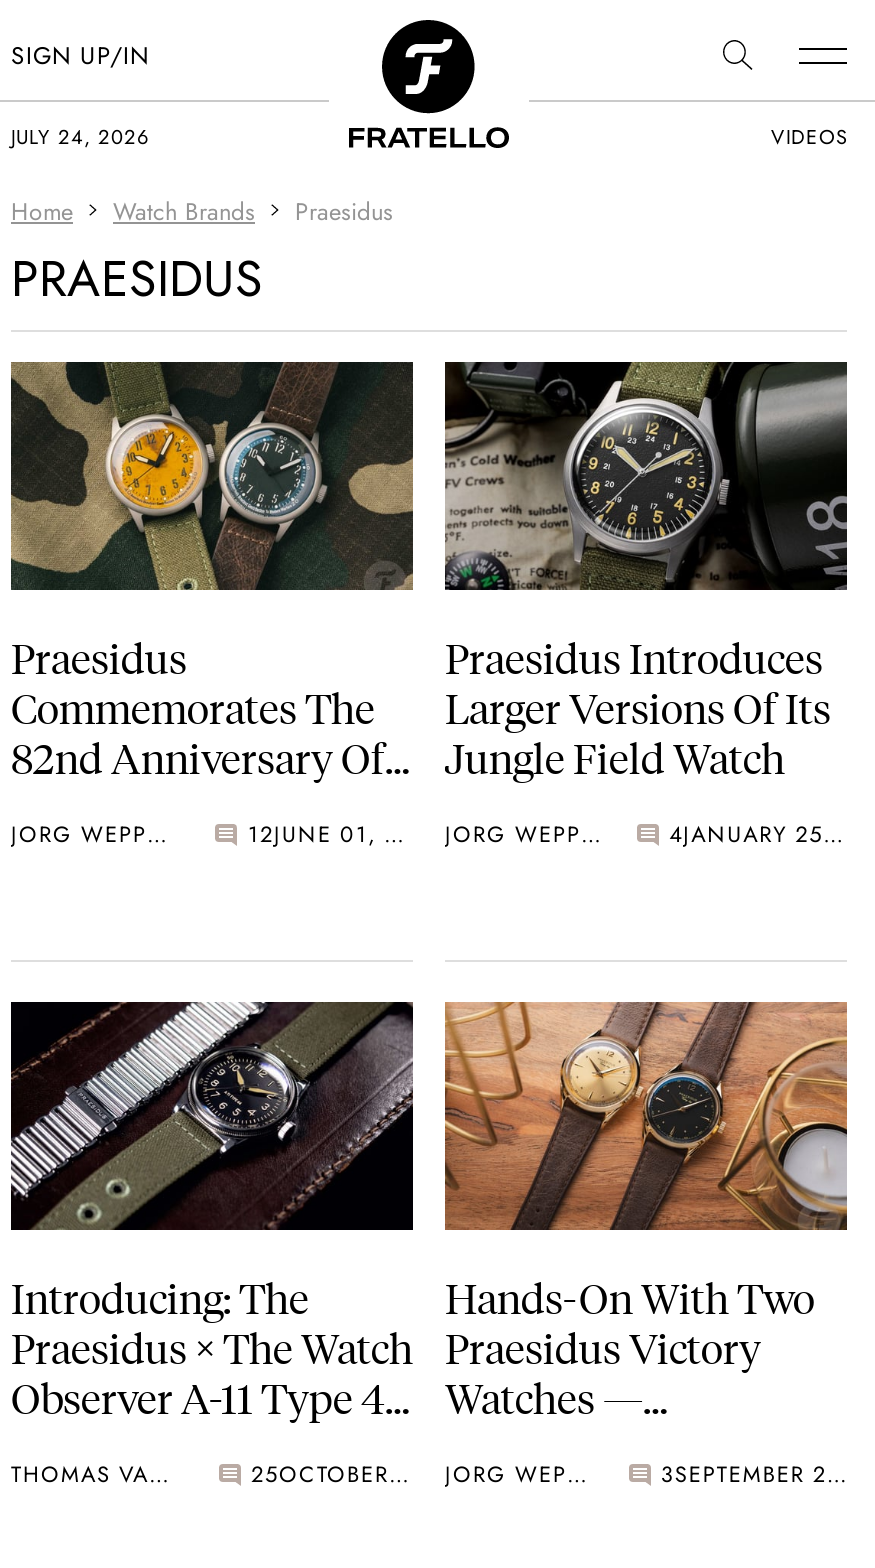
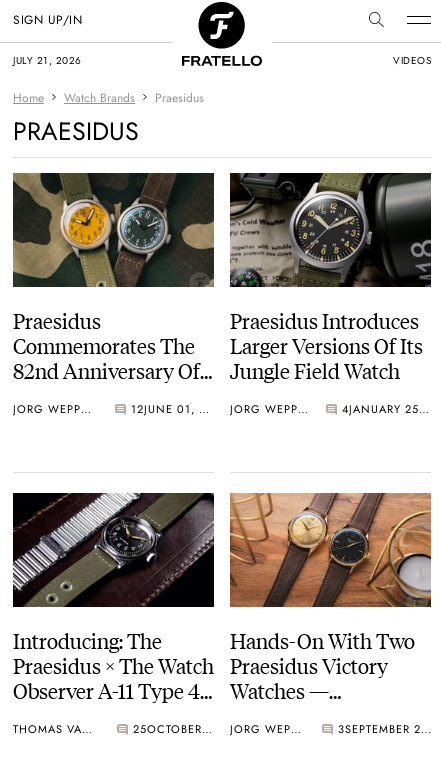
[11,122,150,152] JULY 24, 2026 -> [13,53,81,68] JULY 21, 2026

